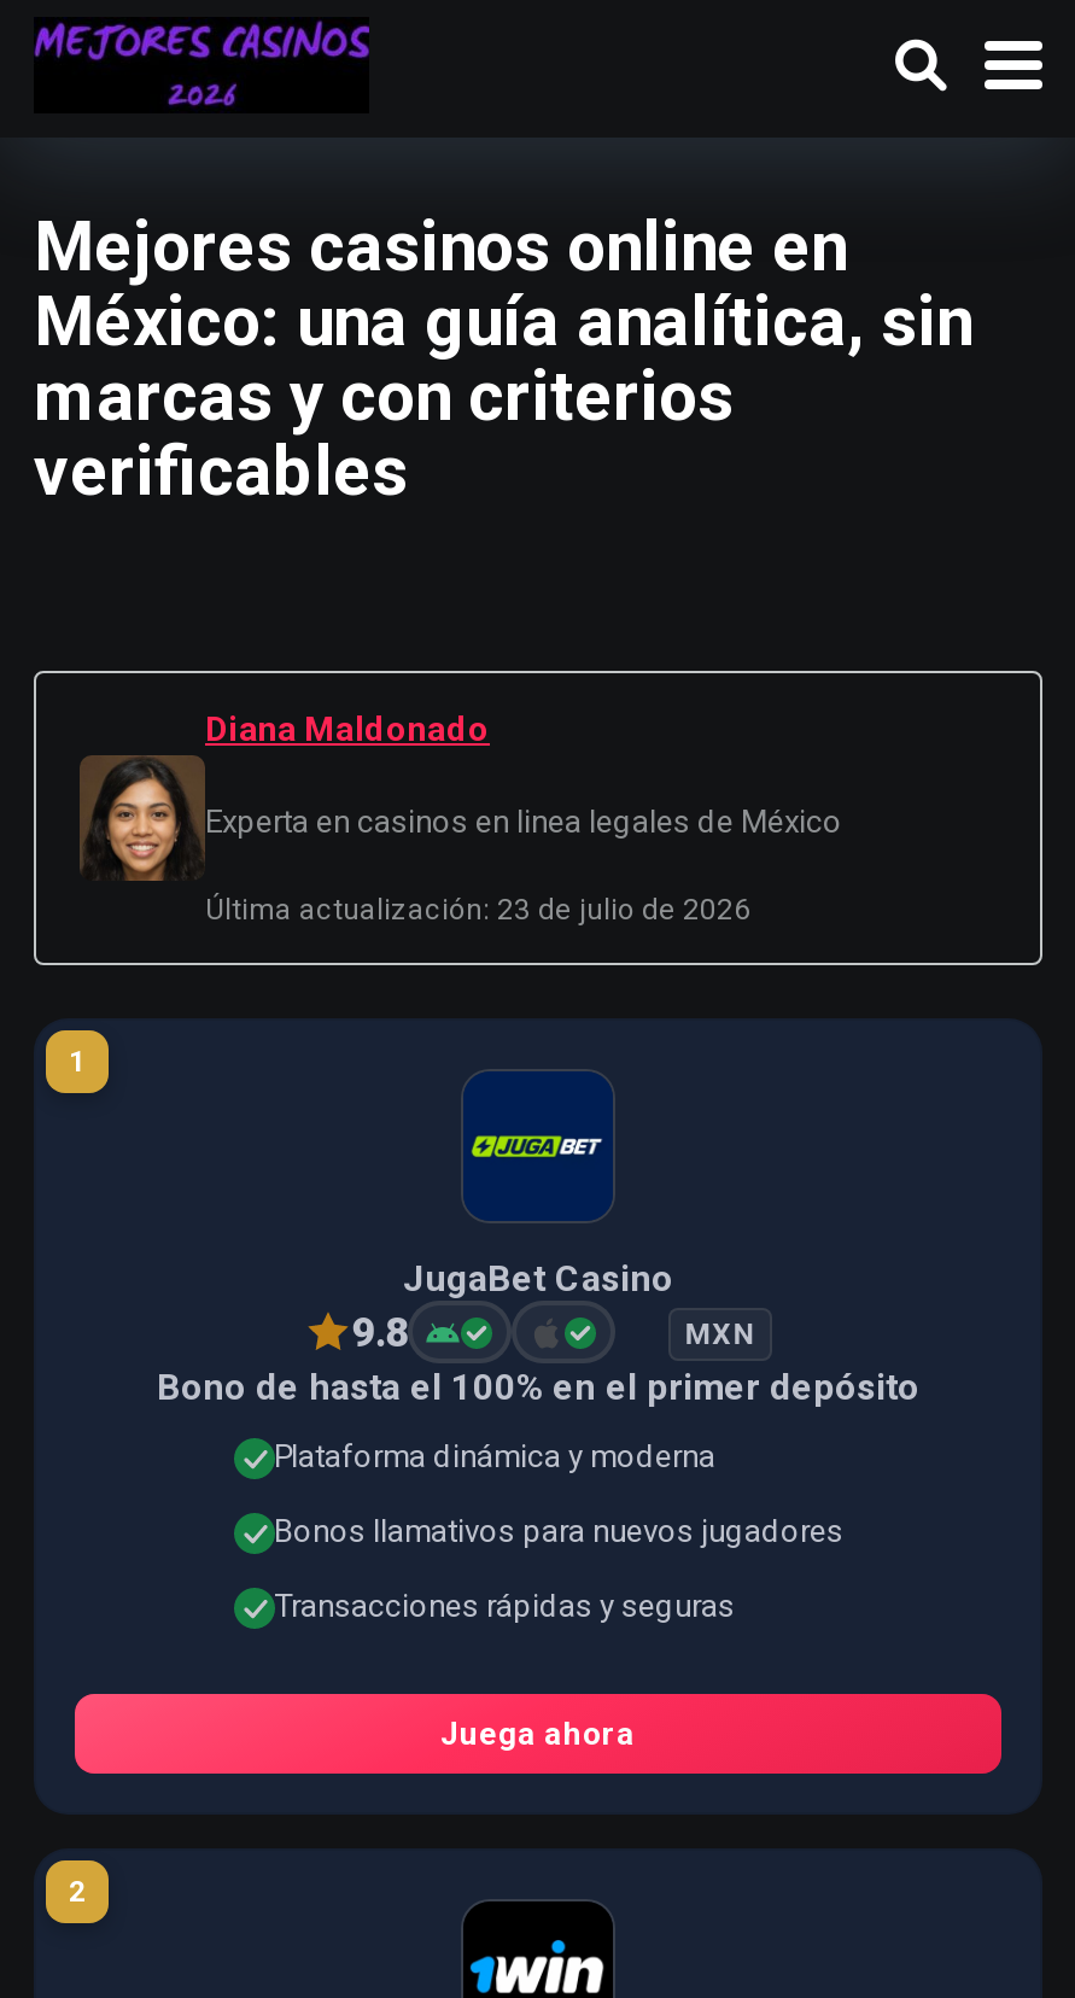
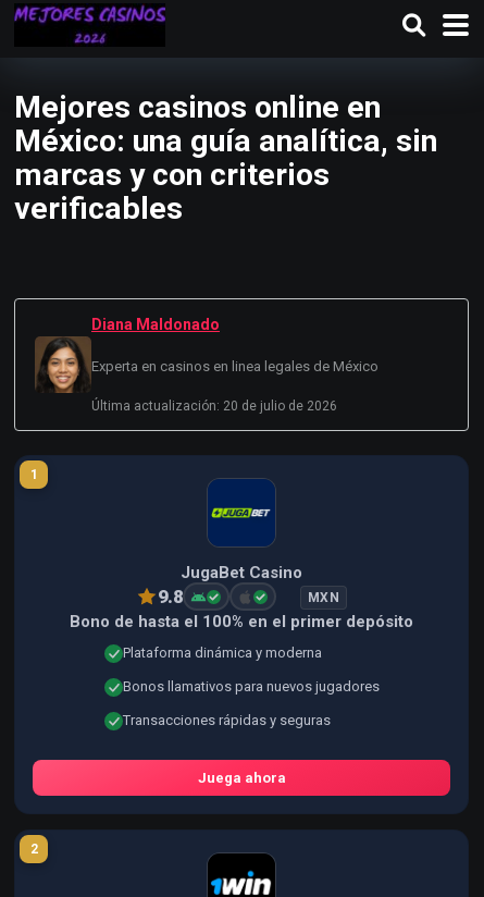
[205,893,750,927] Última actualización: 23 de julio de 2026 -> [91,399,337,414] Última actualización: 20 de julio de 2026

